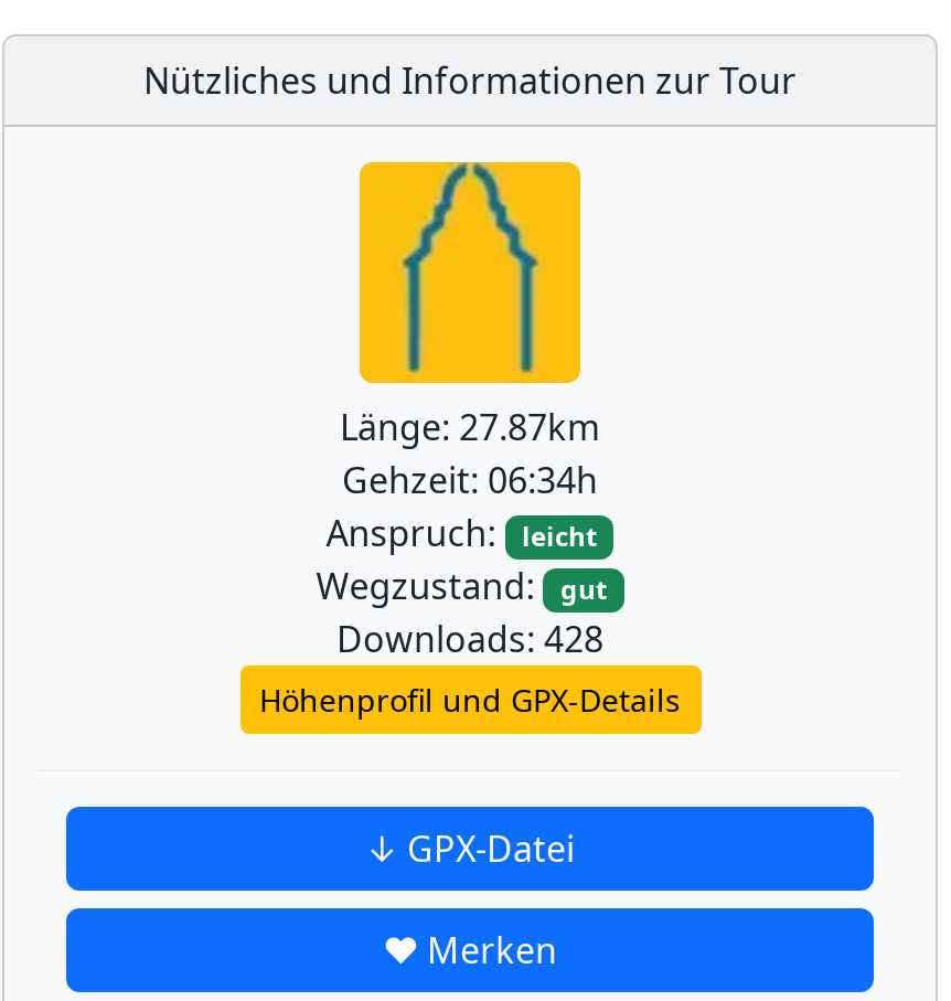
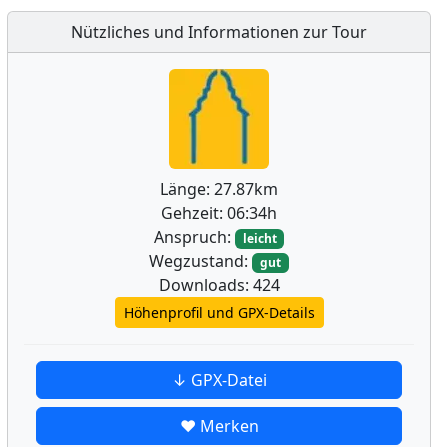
[336,616,603,664] Downloads: 428 -> [158,274,279,296] Downloads: 424

